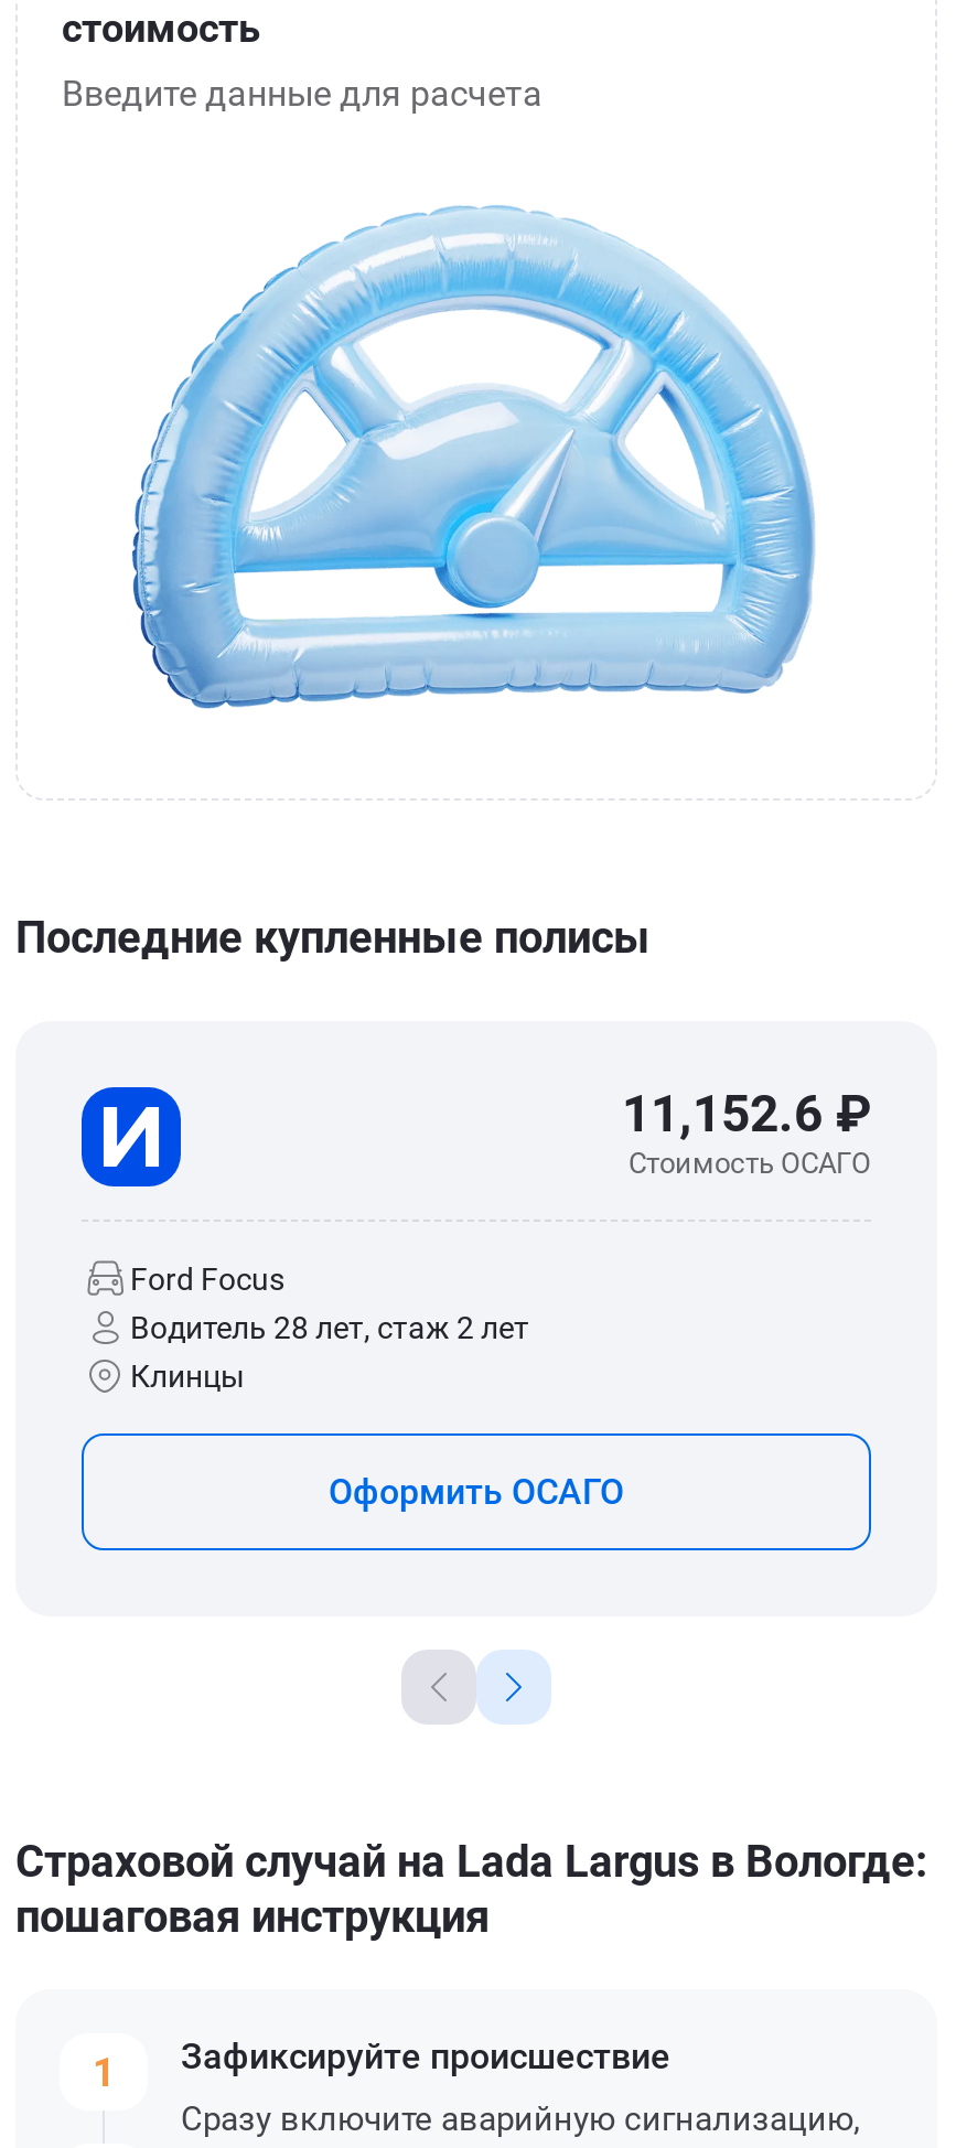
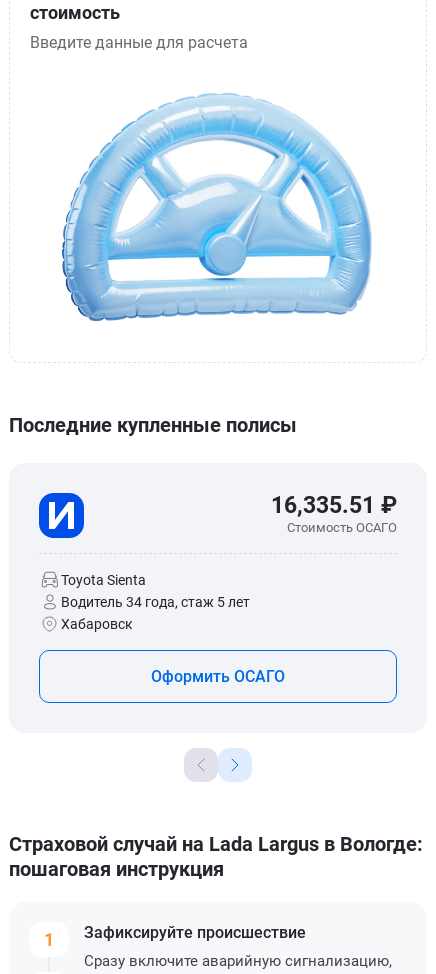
[622,1085,871,1144] 11,152.6 ₽ -> [271,492,397,519] 16,335.51 ₽
[130,1261,529,1393] Ford Focus | Водитель 28 лет, стаж 2 лет | Клинцы -> [61,572,250,632] Toyota Sienta | Водитель 34 года, стаж 5 лет | Хабаровск

